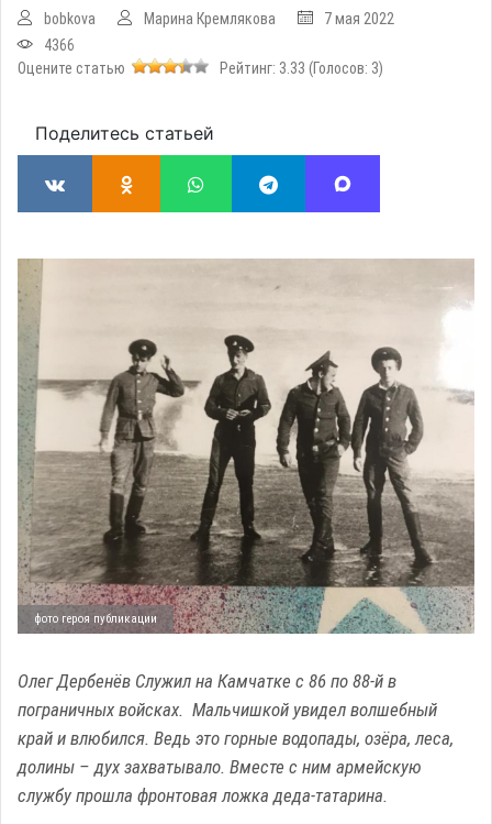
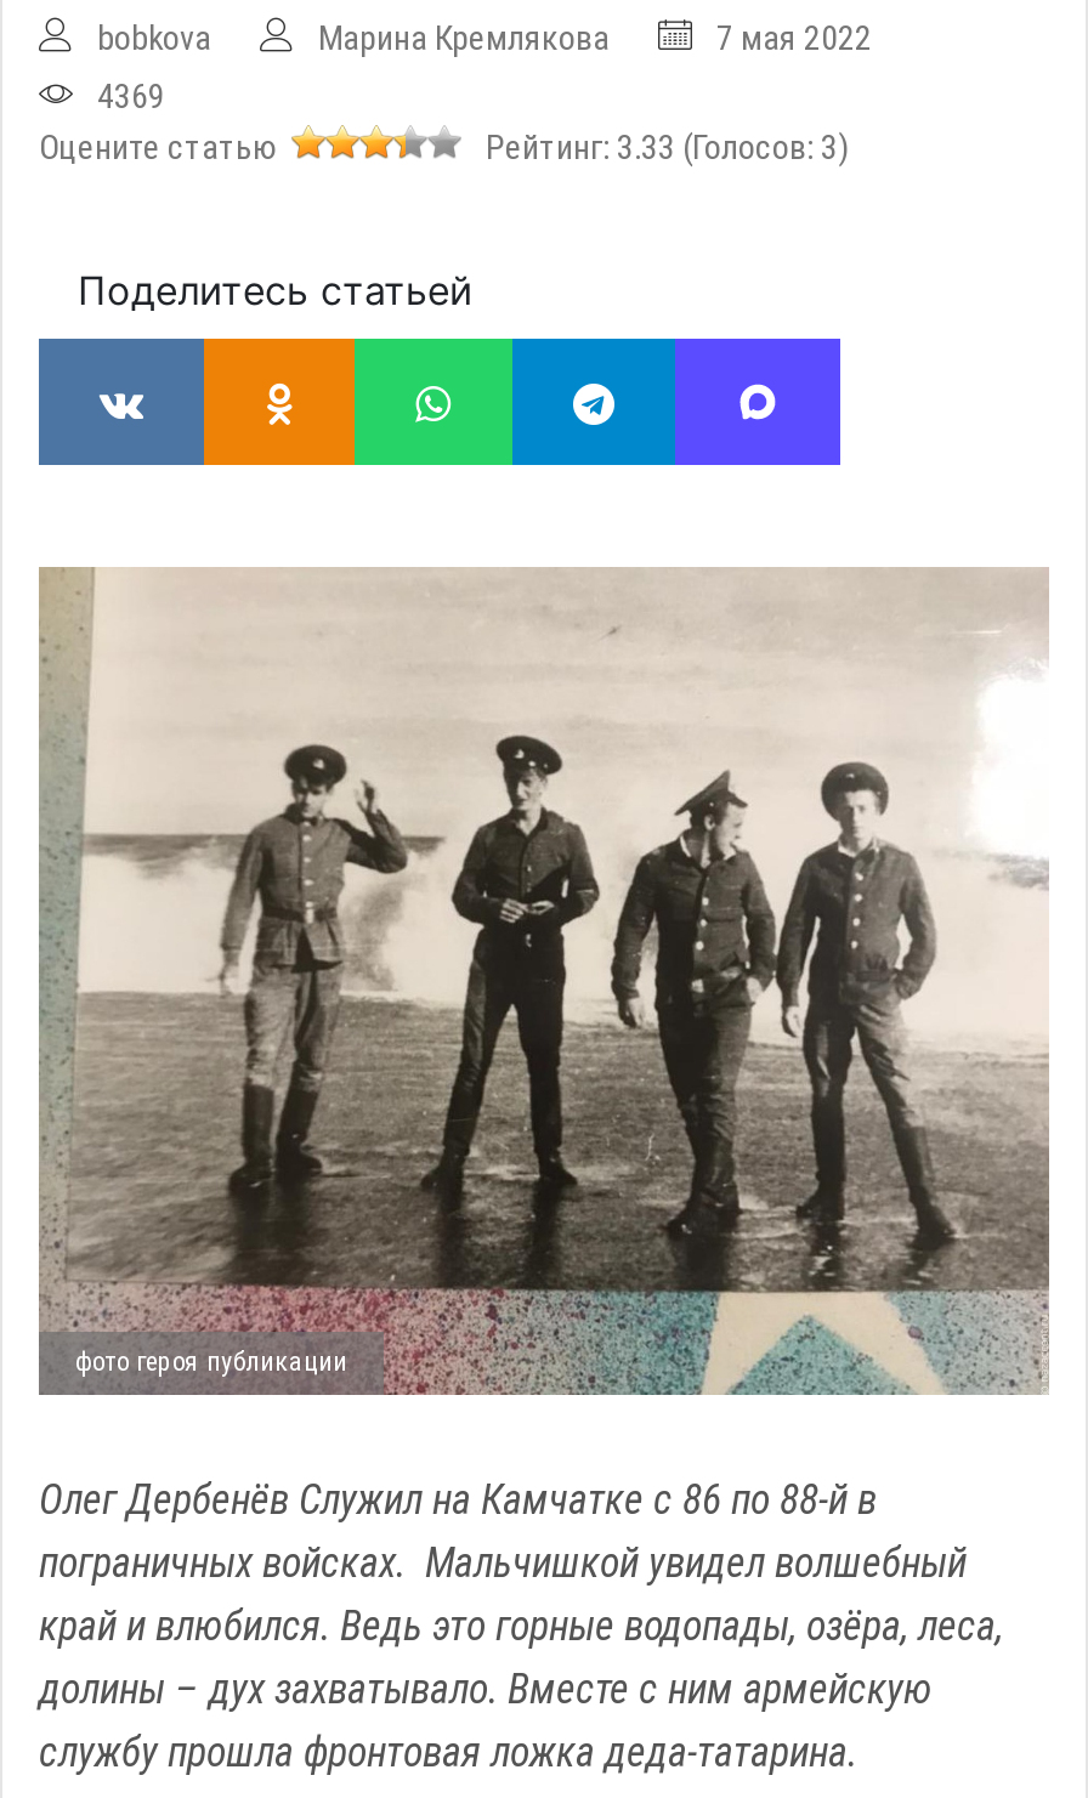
[44,36,75,54] 4366 -> [97,76,165,115] 4369

